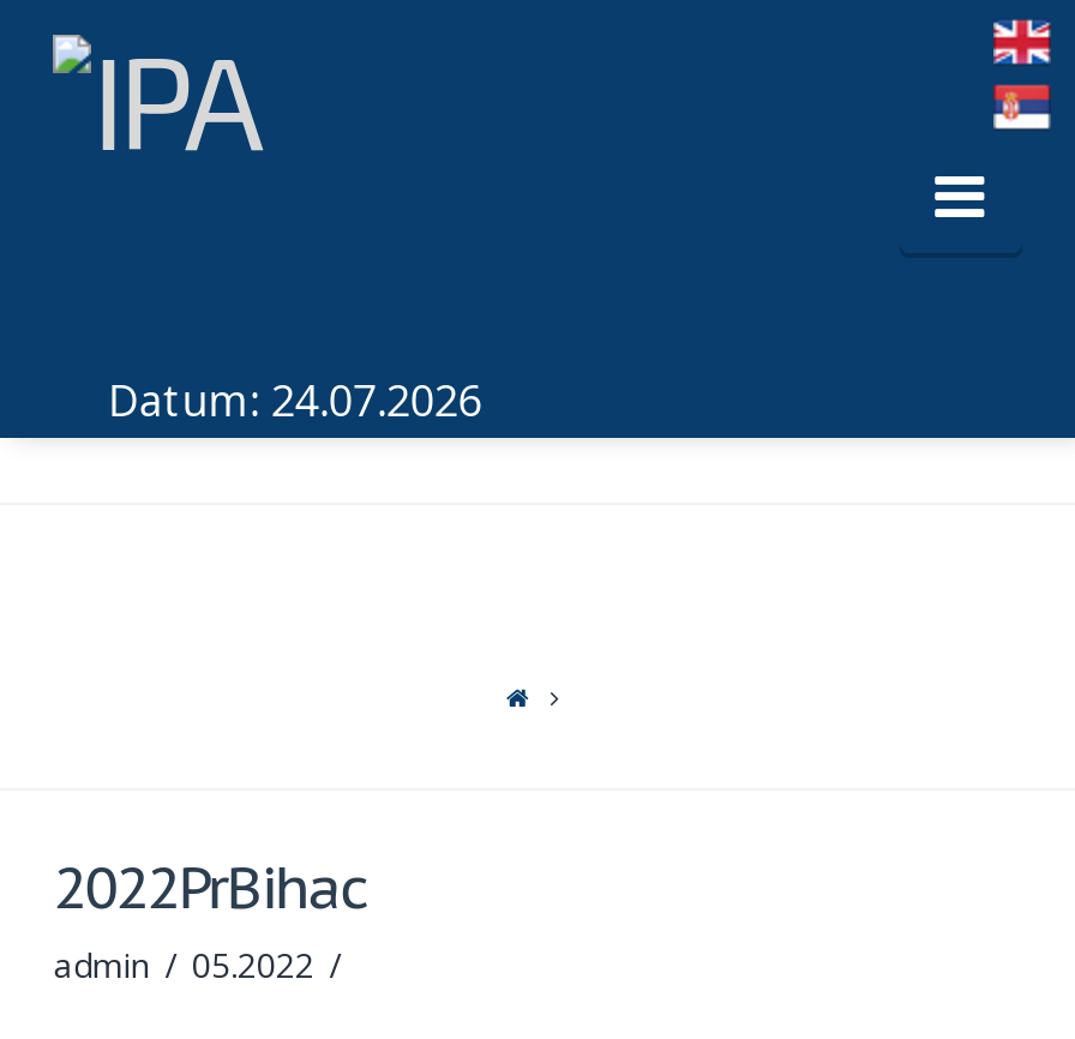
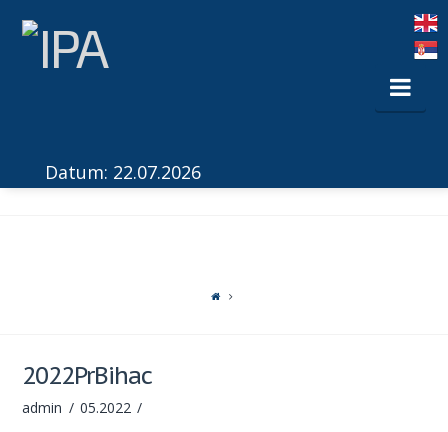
[107,370,482,428] Datum: 24.07.2026 -> [45,160,201,184] Datum: 22.07.2026

